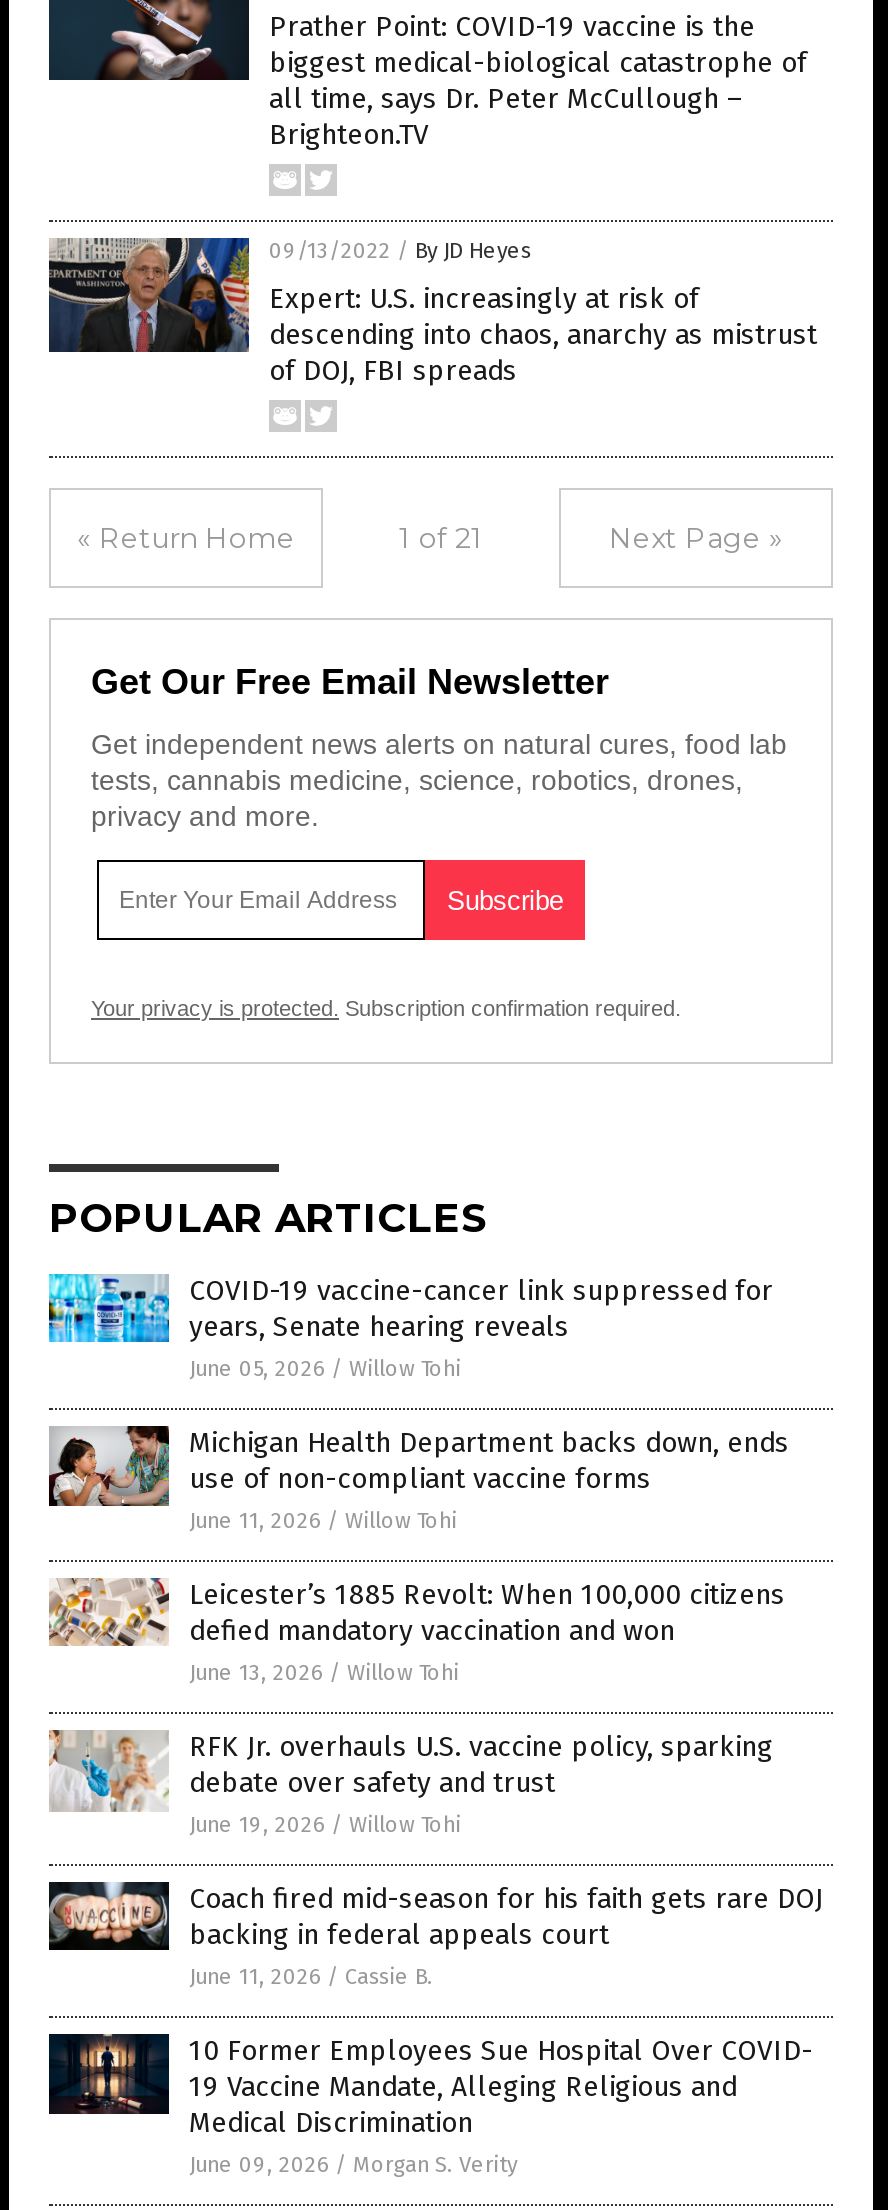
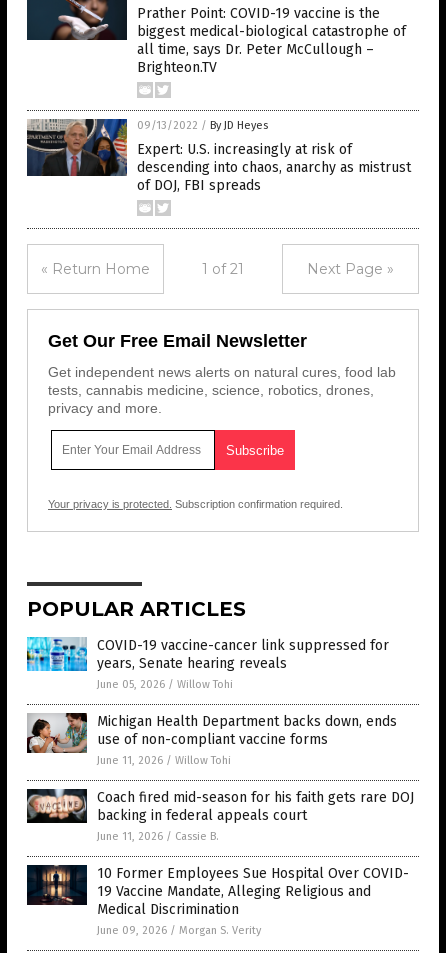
[47,1576,785,1838] [image] | Leicester’s 1885 Revolt: When 100,000 citizens | defied mandatory vaccination and won | June 13, 2026 / Willow Tohi | RFK Jr. overhauls U.S. vaccine policy, sparking | debate over safety and trust | June 19, 2026 / Willow Tohi -> none
[49,1730,161,1810] [image] -> none

